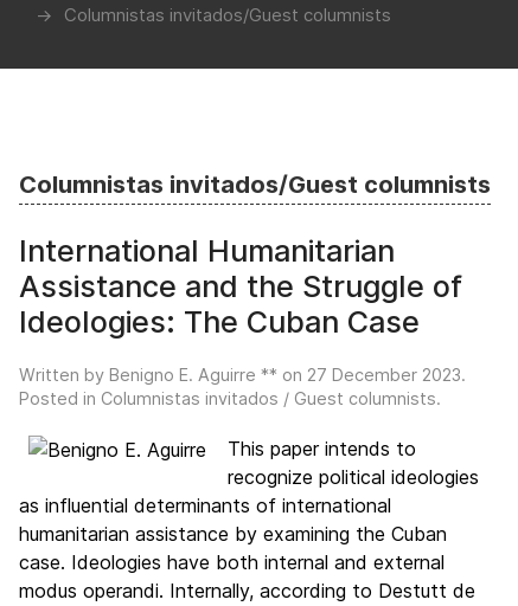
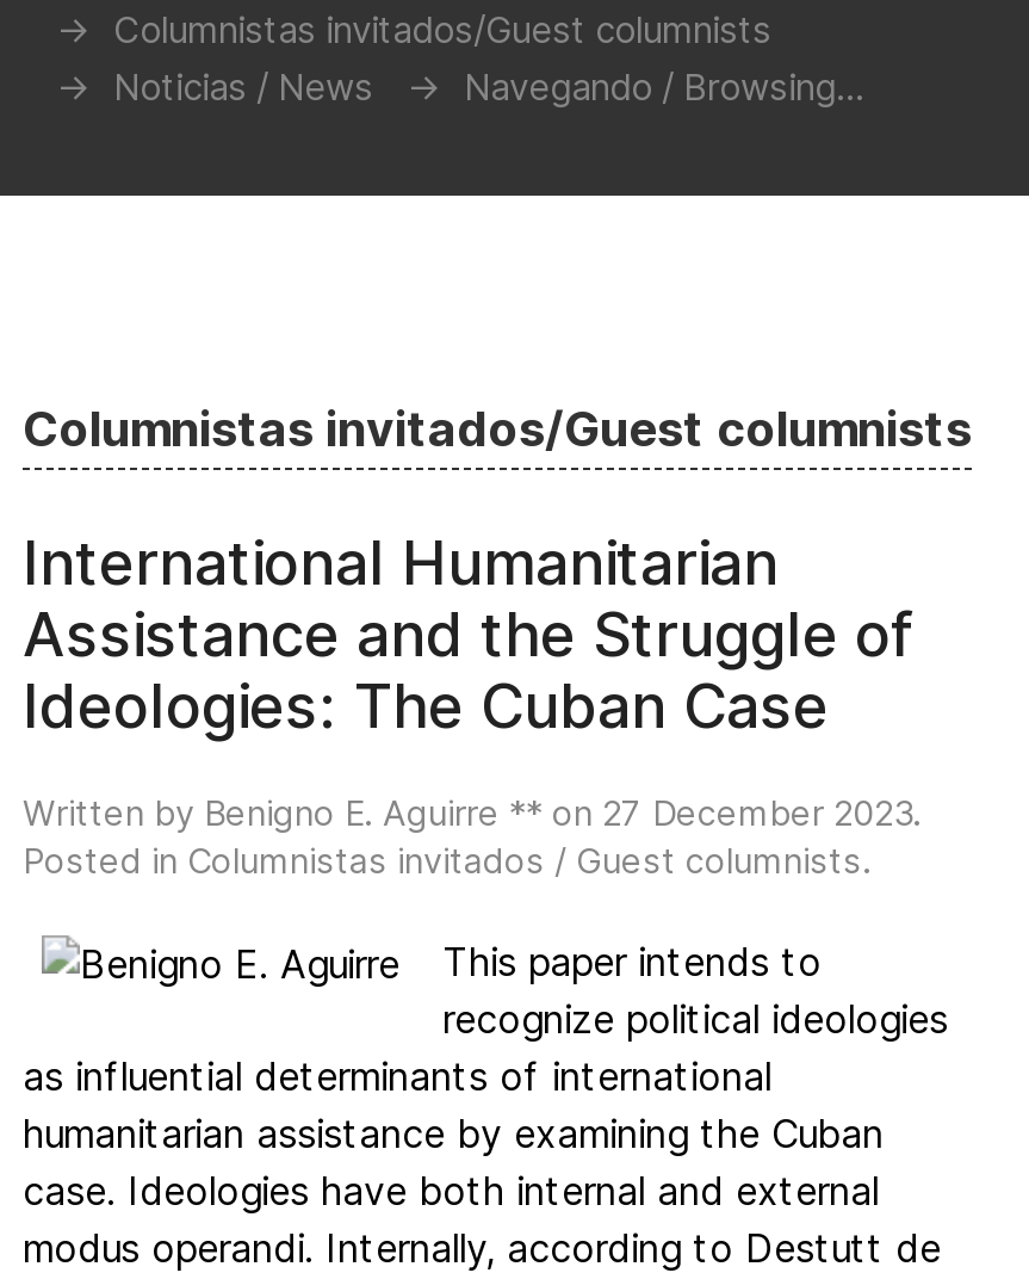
none -> [113,64,864,110] Noticias / News | Navegando / Browsing...

